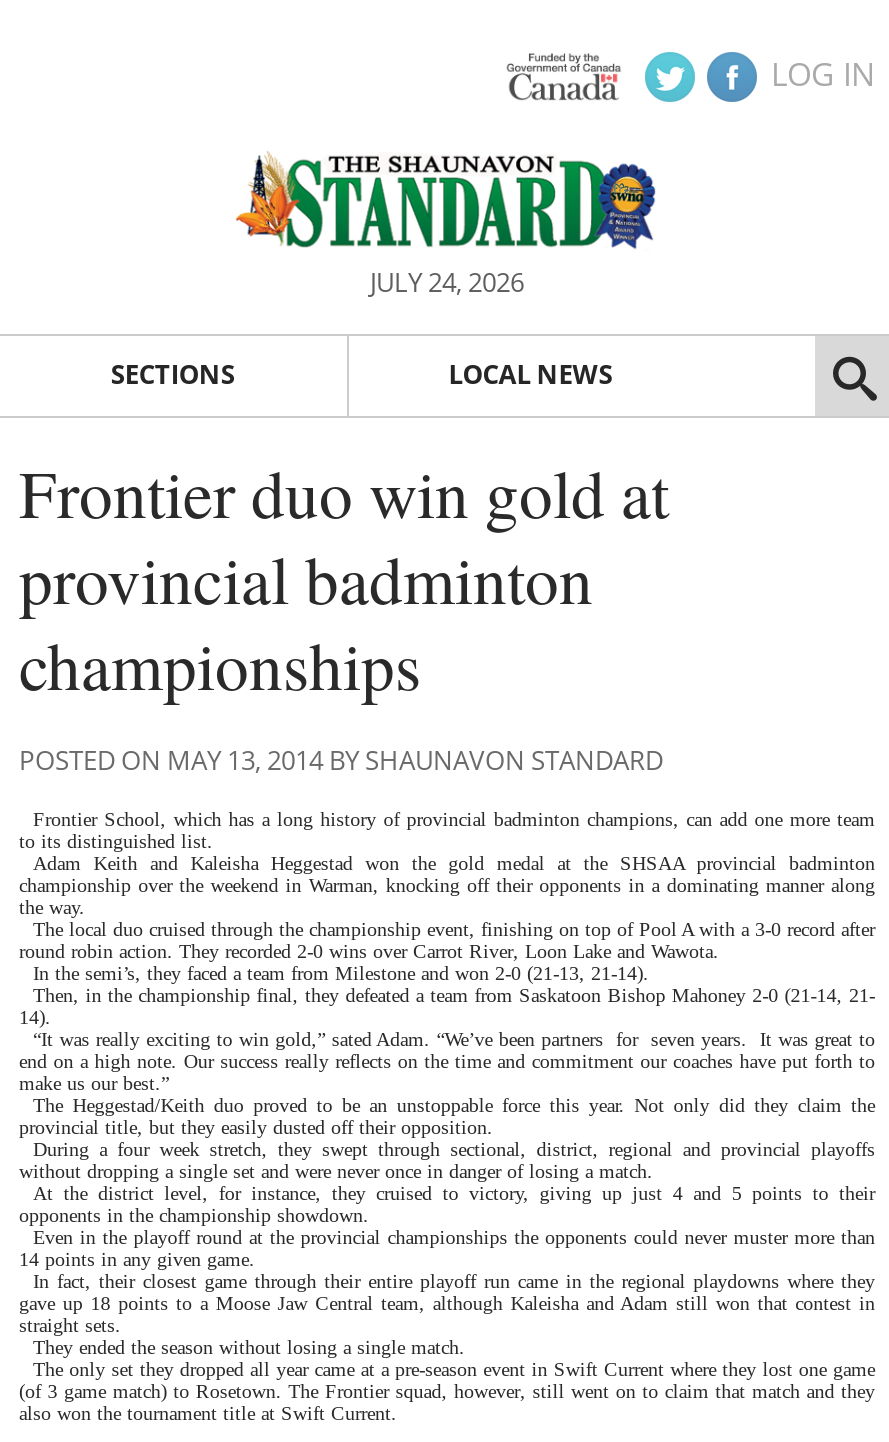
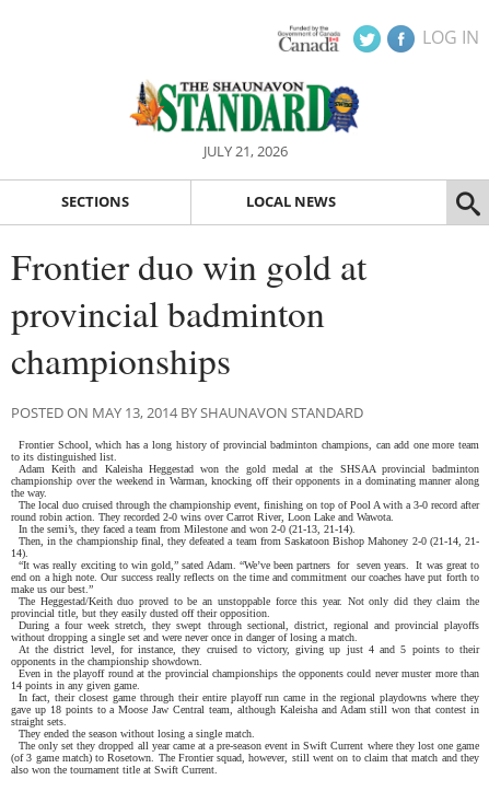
[370,264,524,300] JULY 24, 2026 -> [203,141,287,161] JULY 21, 2026

